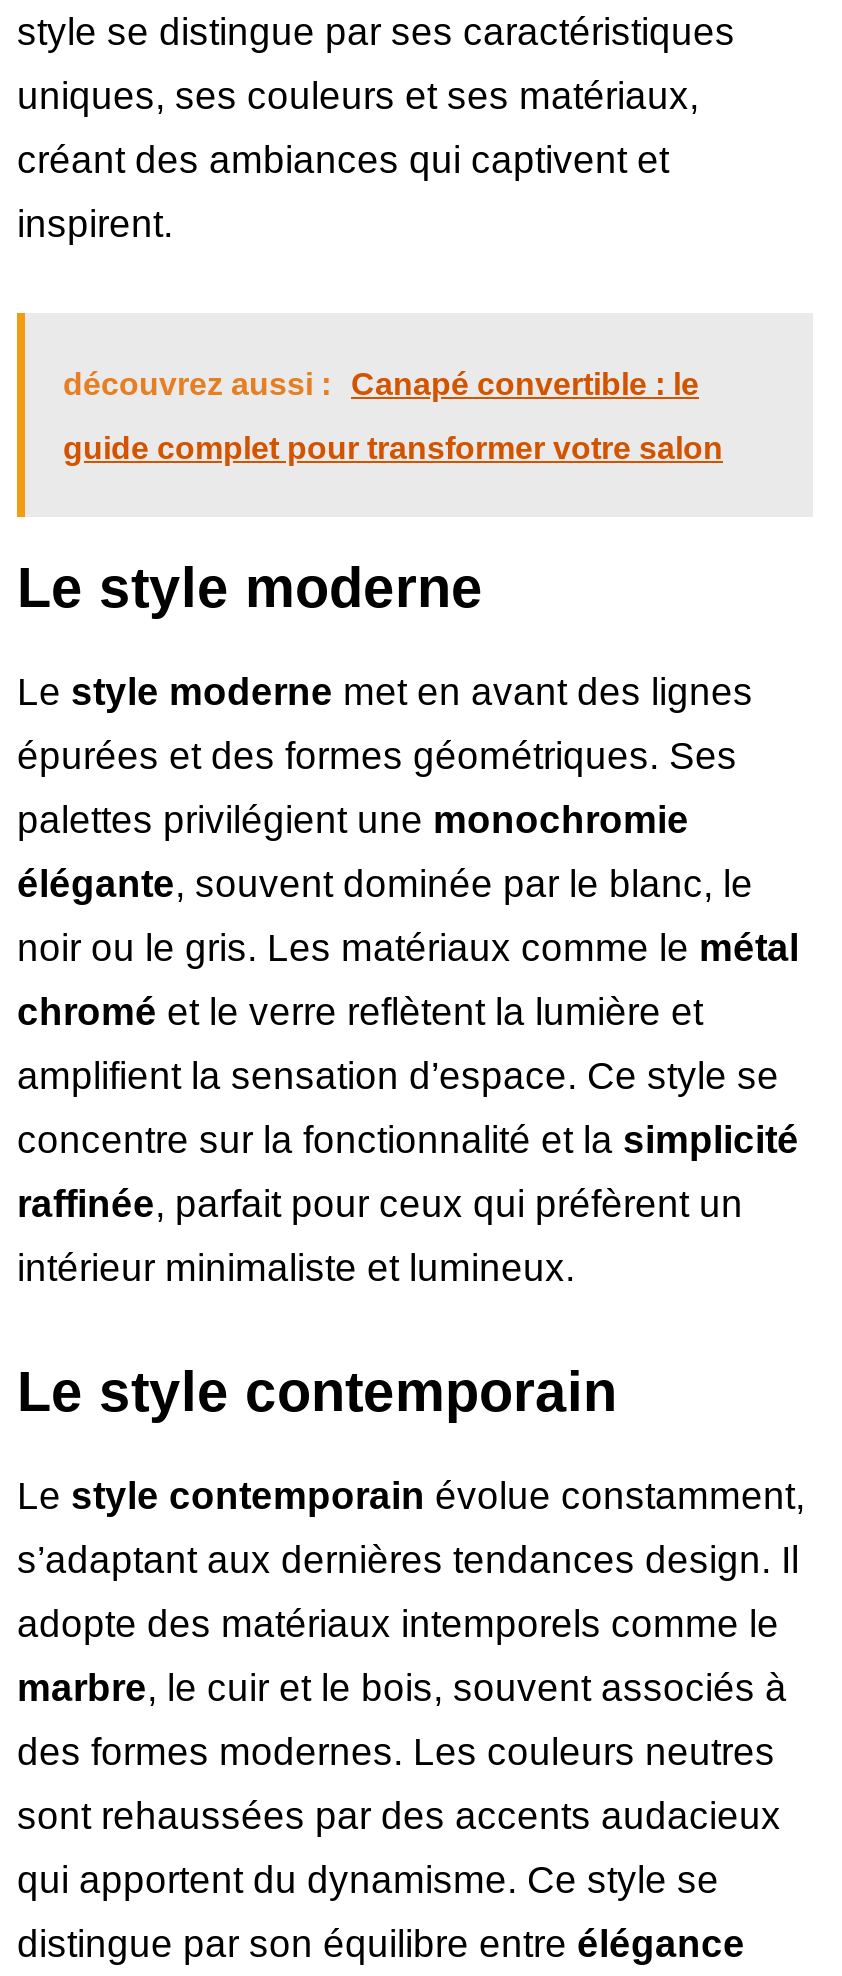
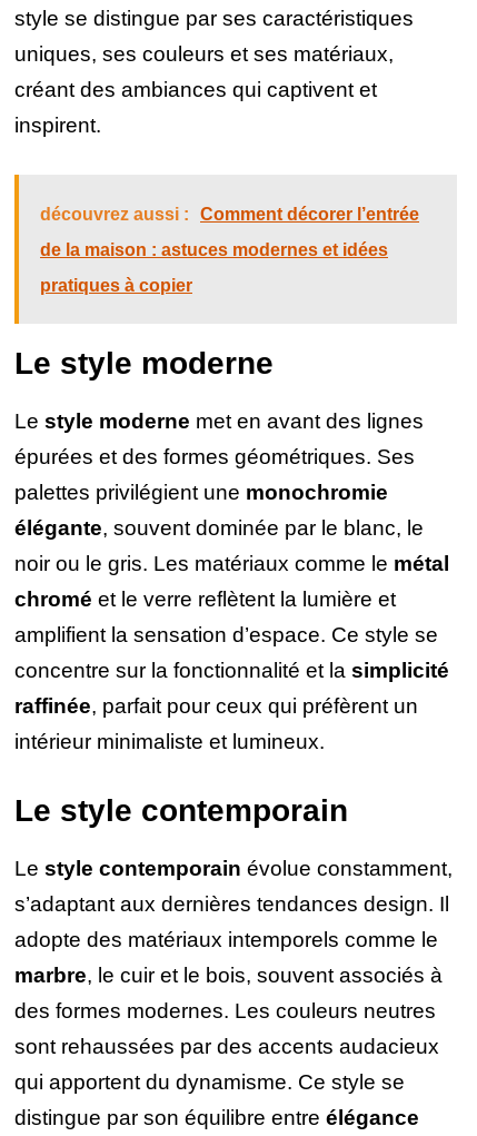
[63,368,723,466] découvrez aussi : Canapé convertible : le | guide complet pour transformer votre salon -> [40,205,419,295] découvrez aussi : Comment décorer l’entrée | de la maison : astuces modernes et idées | pratiques à copier

